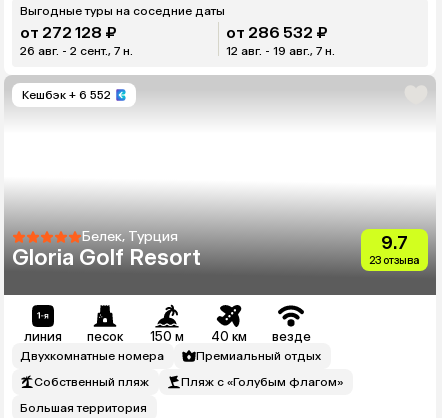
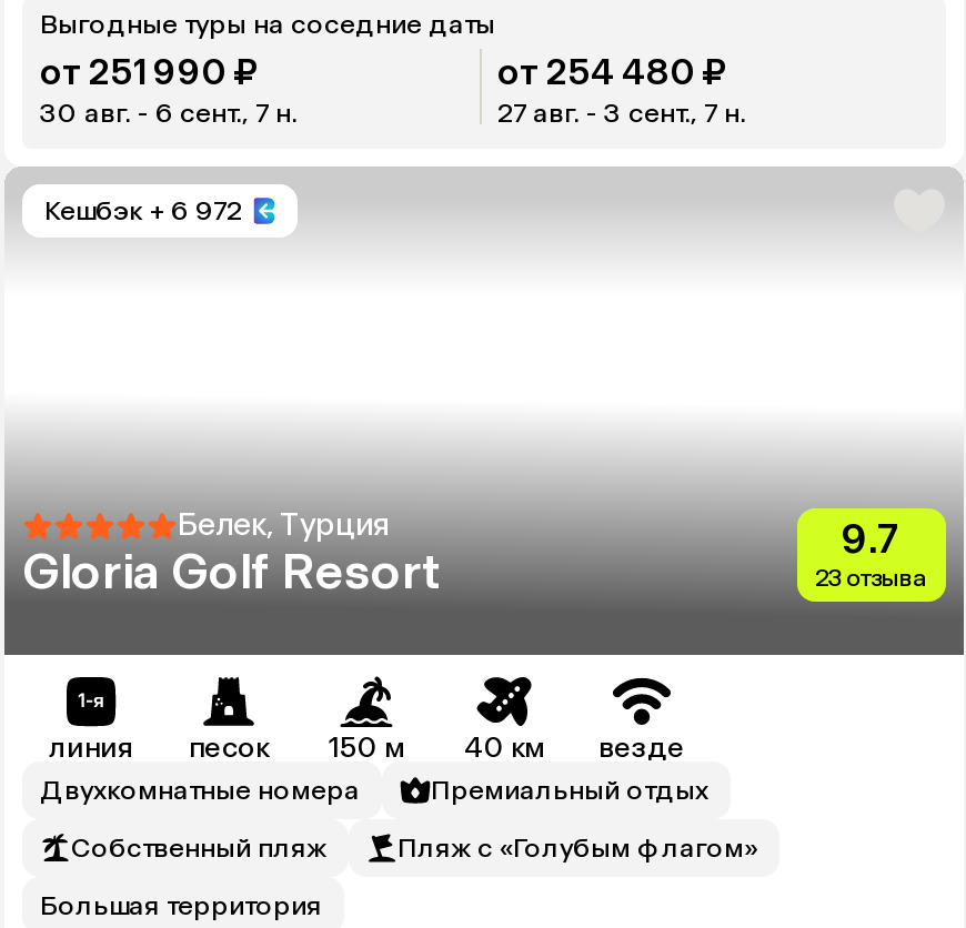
[20,23,117,42] от 272 128 ₽ -> [40,51,260,93] от 251 990 ₽
[226,23,328,42] от 286 532 ₽ -> [497,51,728,93] от 254 480 ₽
[20,44,133,58] 26 авг. - 2 сент., 7 н. -> [40,98,298,129] 30 авг. - 6 сент., 7 н.
[226,44,335,58] 12 авг. - 19 авг., 7 н. -> [497,98,746,129] 27 авг. - 3 сент., 7 н.
[22,88,111,102] Кешбэк + 6 552 -> [44,195,242,226] Кешбэк + 6 972

